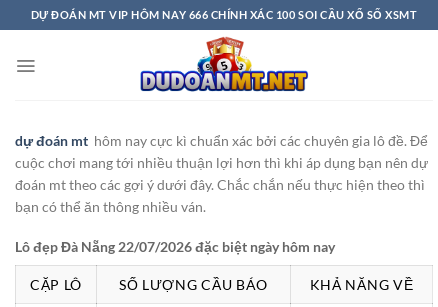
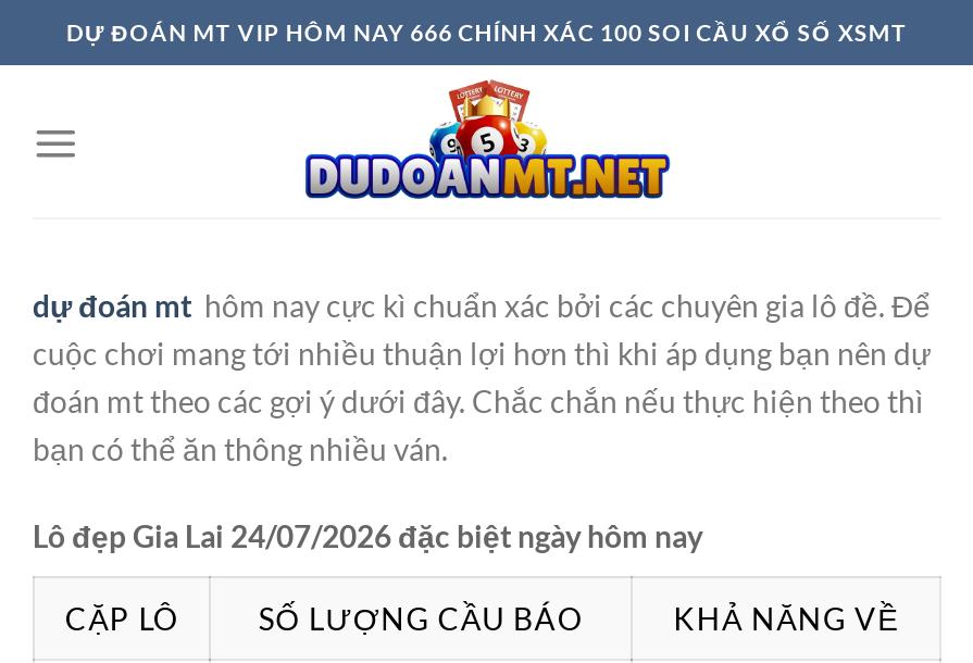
[15,238,335,255] Lô đẹp Đà Nẵng 22/07/2026 đặc biệt ngày hôm nay -> [33,518,702,555] Lô đẹp Gia Lai 24/07/2026 đặc biệt ngày hôm nay

